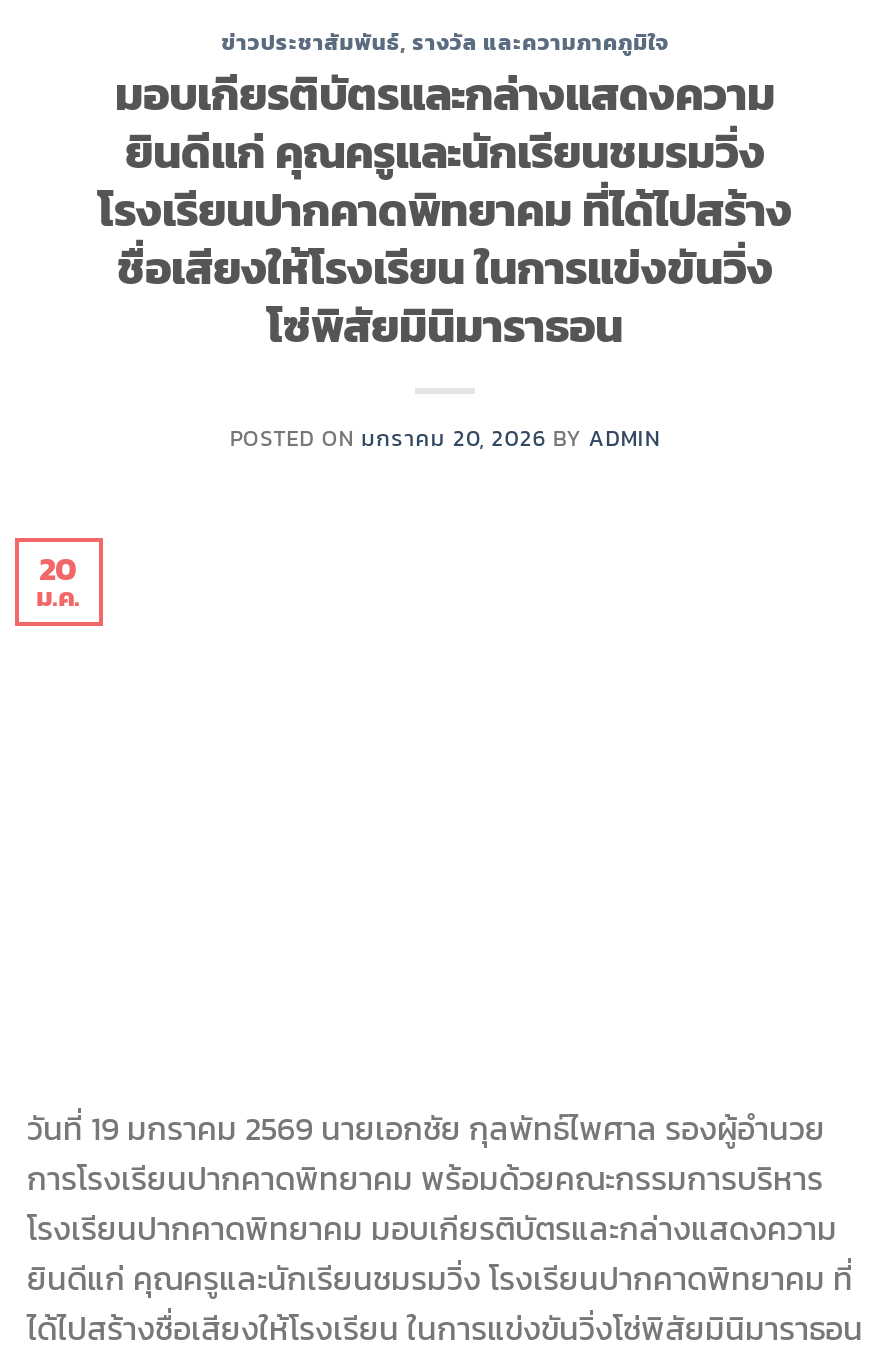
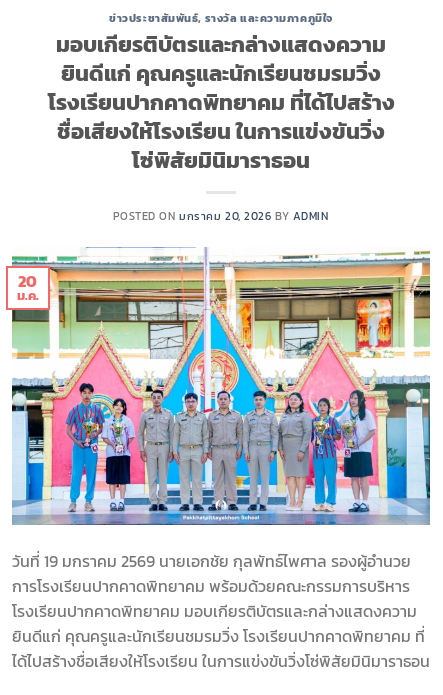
none -> [11,246,431,526] [image]

